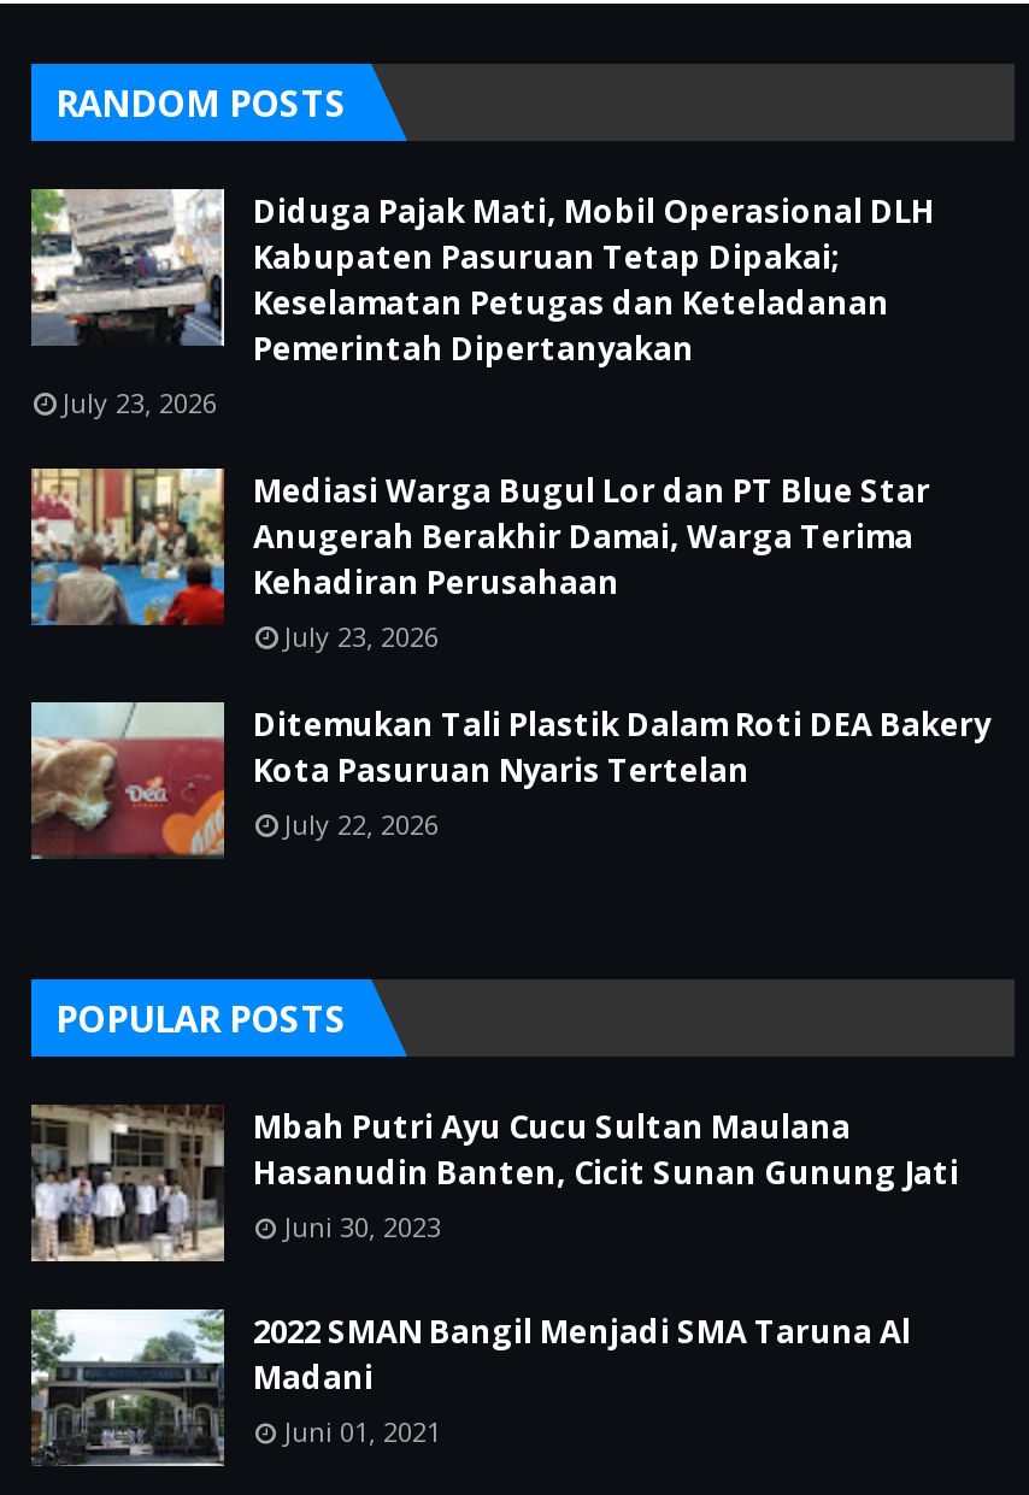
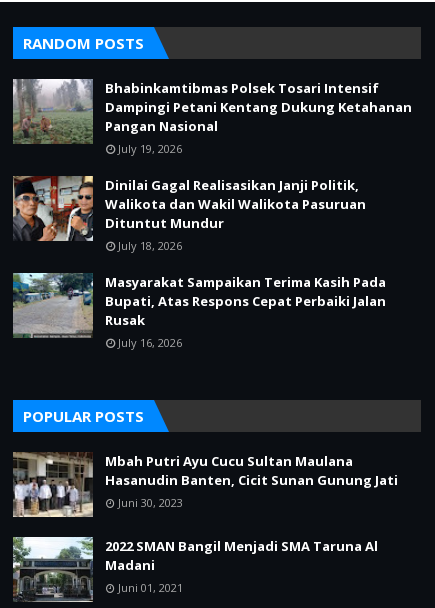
[31,189,935,420] [image] | Diduga Pajak Mati, Mobil Operasional DLH | Kabupaten Pasuruan Tetap Dipakai; | Keselamatan Petugas dan Keteladanan | Pemerintah Dipertanyakan | July 23, 2026 -> [13,79,412,156] [image] | Bhabinkamtibmas Polsek Tosari Intensif | Dampingi Petani Kentang Dukung Ketahanan | Pangan Nasional | July 19, 2026
[29,440,930,654] [image] | Mediasi Warga Bugul Lor dan PT Blue Star | Anugerah Berakhir Damai, Warga Terima | Kehadiran Perusahaan | July 23, 2026 -> [12,176,366,253] [image] | Dinilai Gagal Realisasikan Janji Politik, | Walikota dan Wakil Walikota Pasuruan | Dituntut Mundur | July 18, 2026
[31,673,990,861] [image] | Ditemukan Tali Plastik Dalam Roti DEA Bakery | Kota Pasuruan Nyaris Tertelan | July 22, 2026 -> [12,272,386,350] [image] | Masyarakat Sampaikan Terima Kasih Pada | Bupati, Atas Respons Cepat Perbaiki Jalan | Rusak | July 16, 2026

